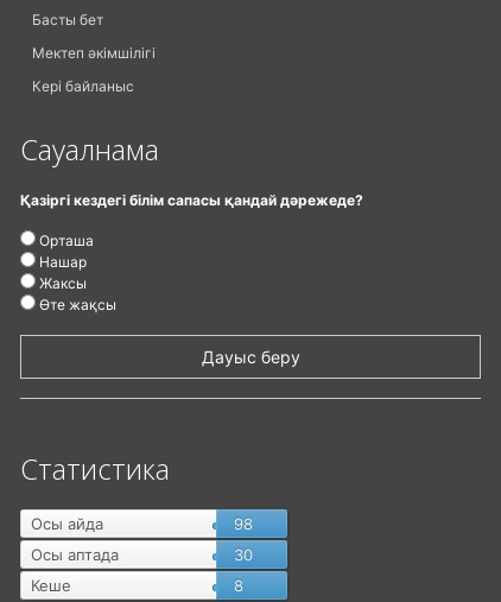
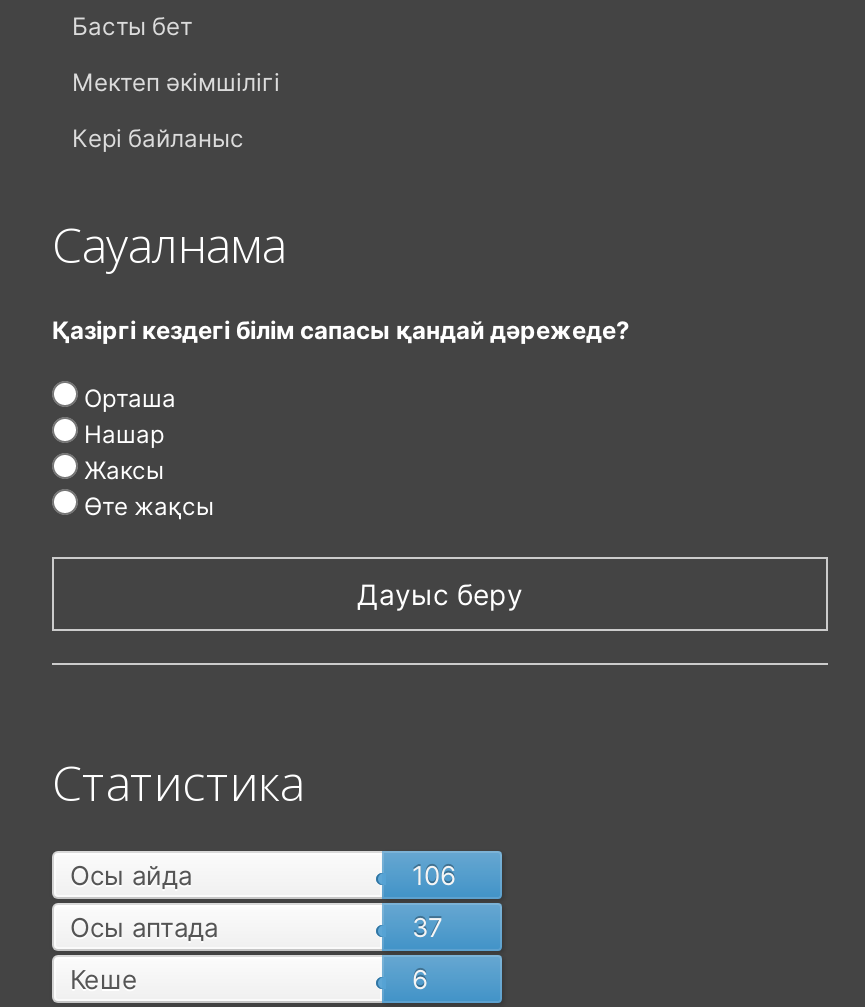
[234,514,253,533] 98 -> [412,859,456,891] 106
[234,545,253,564] 30 -> [412,911,442,943] 37
[234,576,243,595] 8 -> [412,963,428,995] 6

